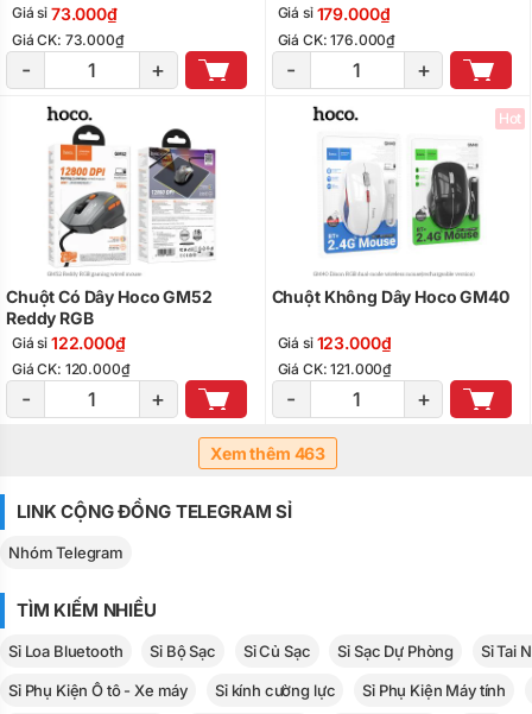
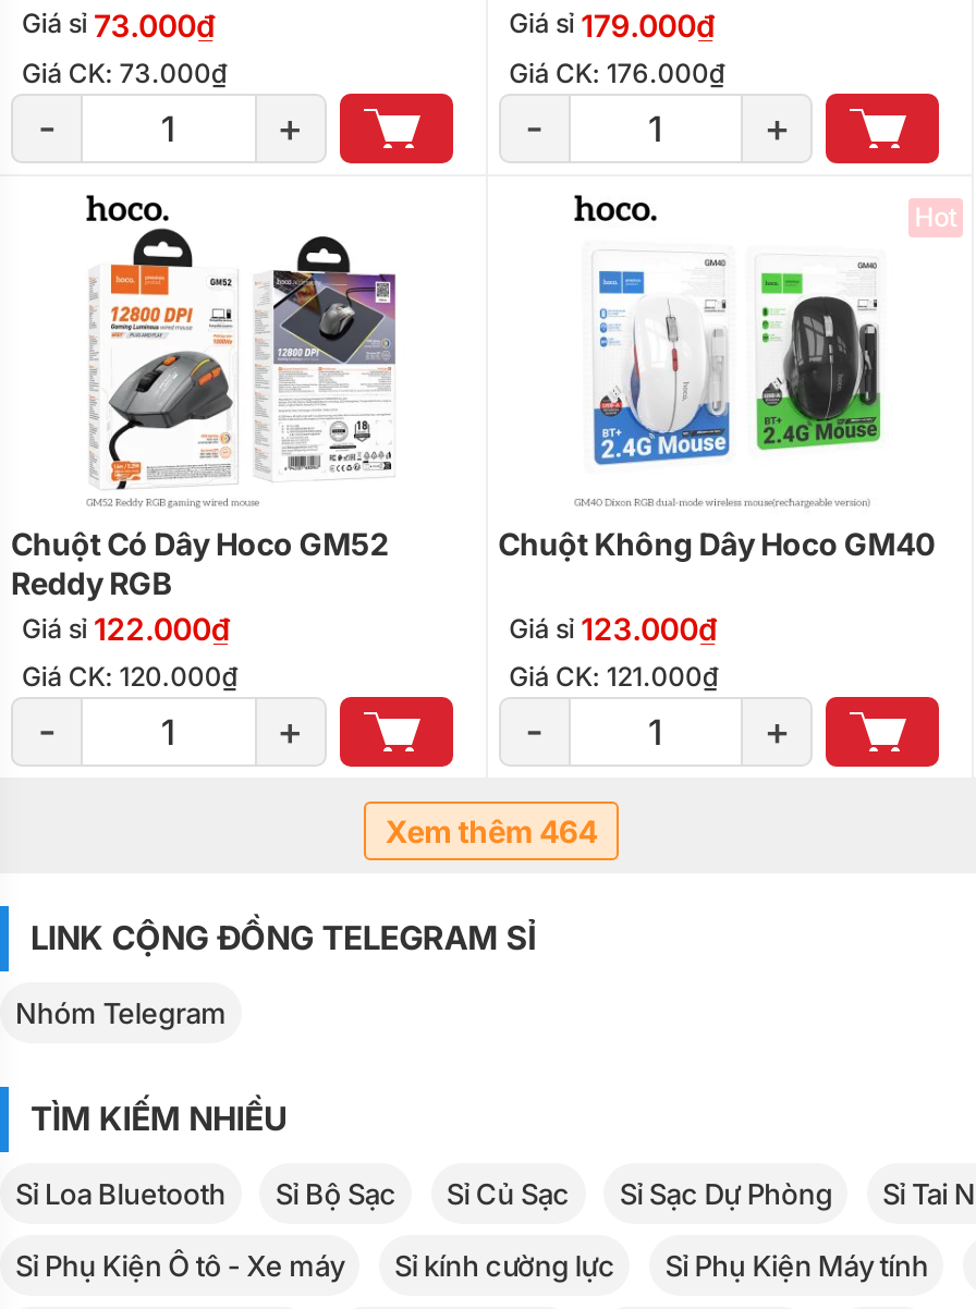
[210,443,325,464] Xem thêm 463 -> [385,813,597,850] Xem thêm 464

